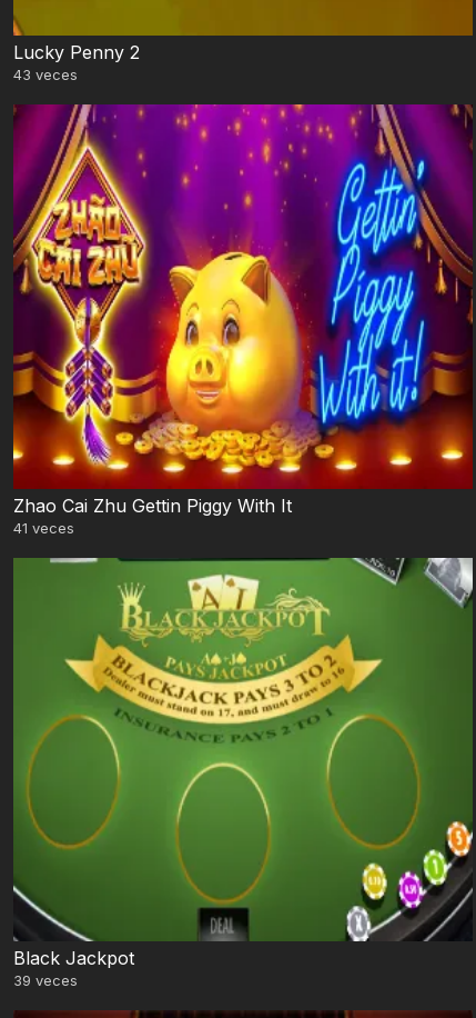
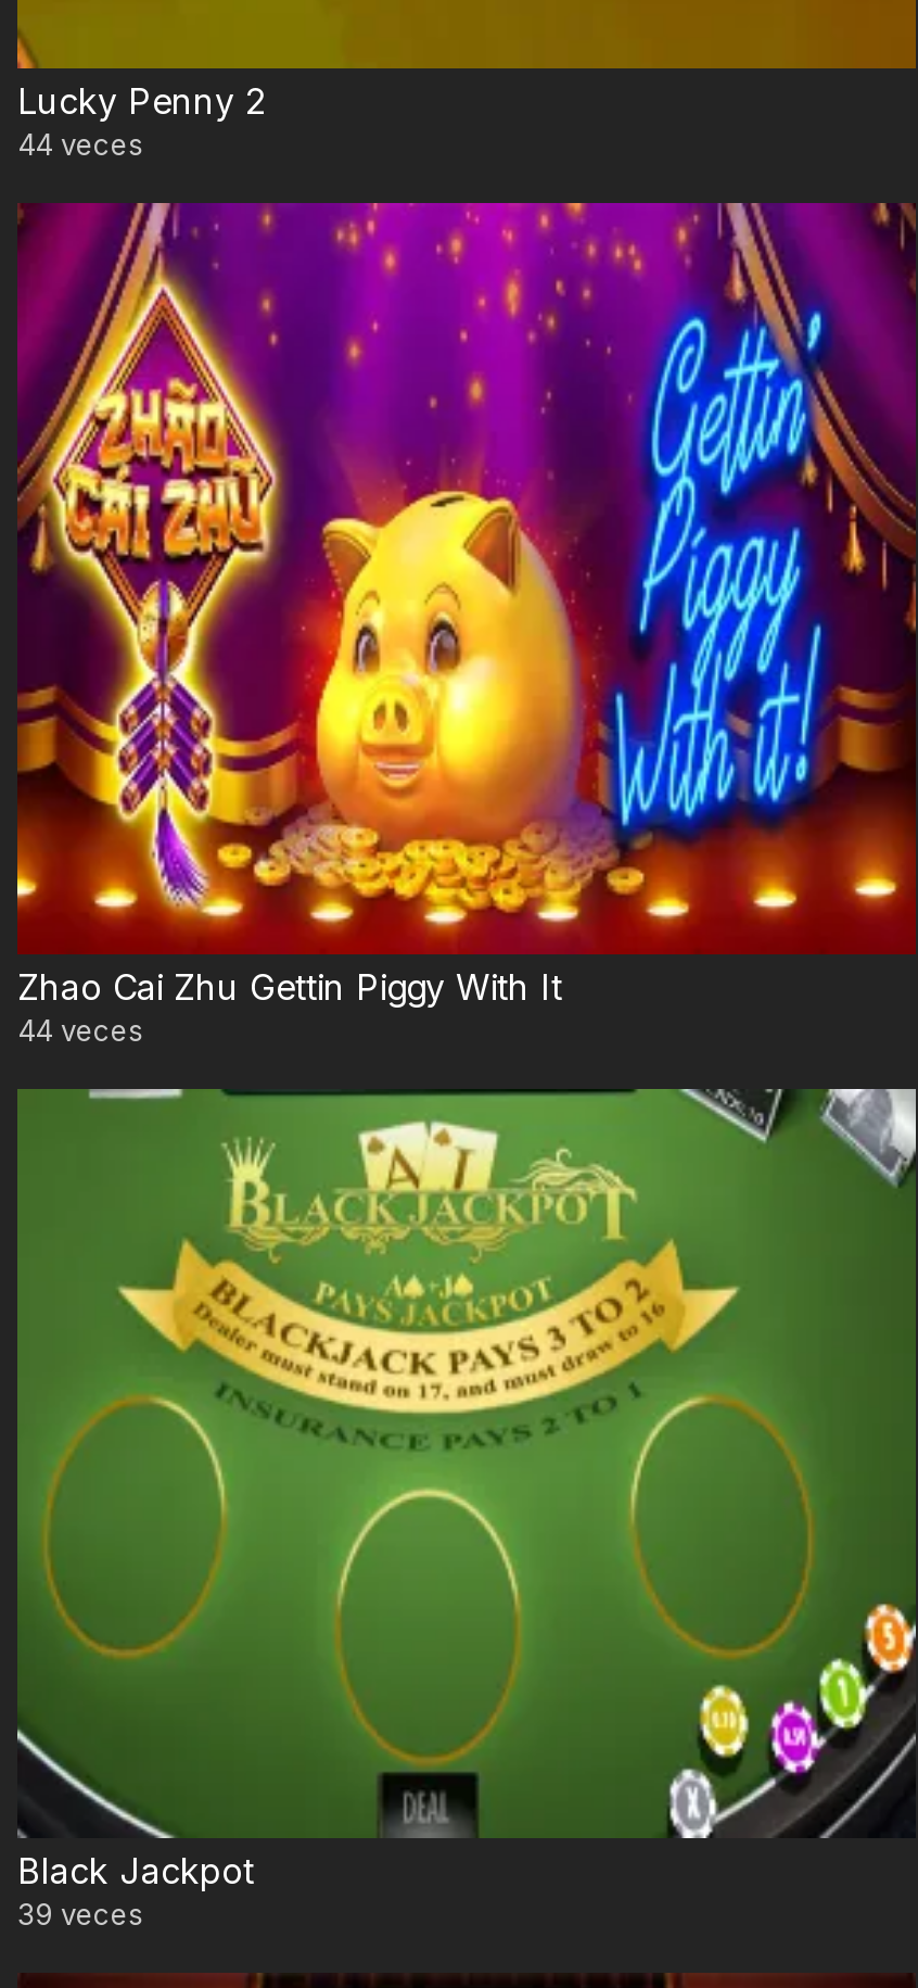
[13,66,78,84] 43 veces -> [17,128,143,163] 44 veces
[13,518,74,536] 41 veces -> [17,1012,143,1047] 44 veces

